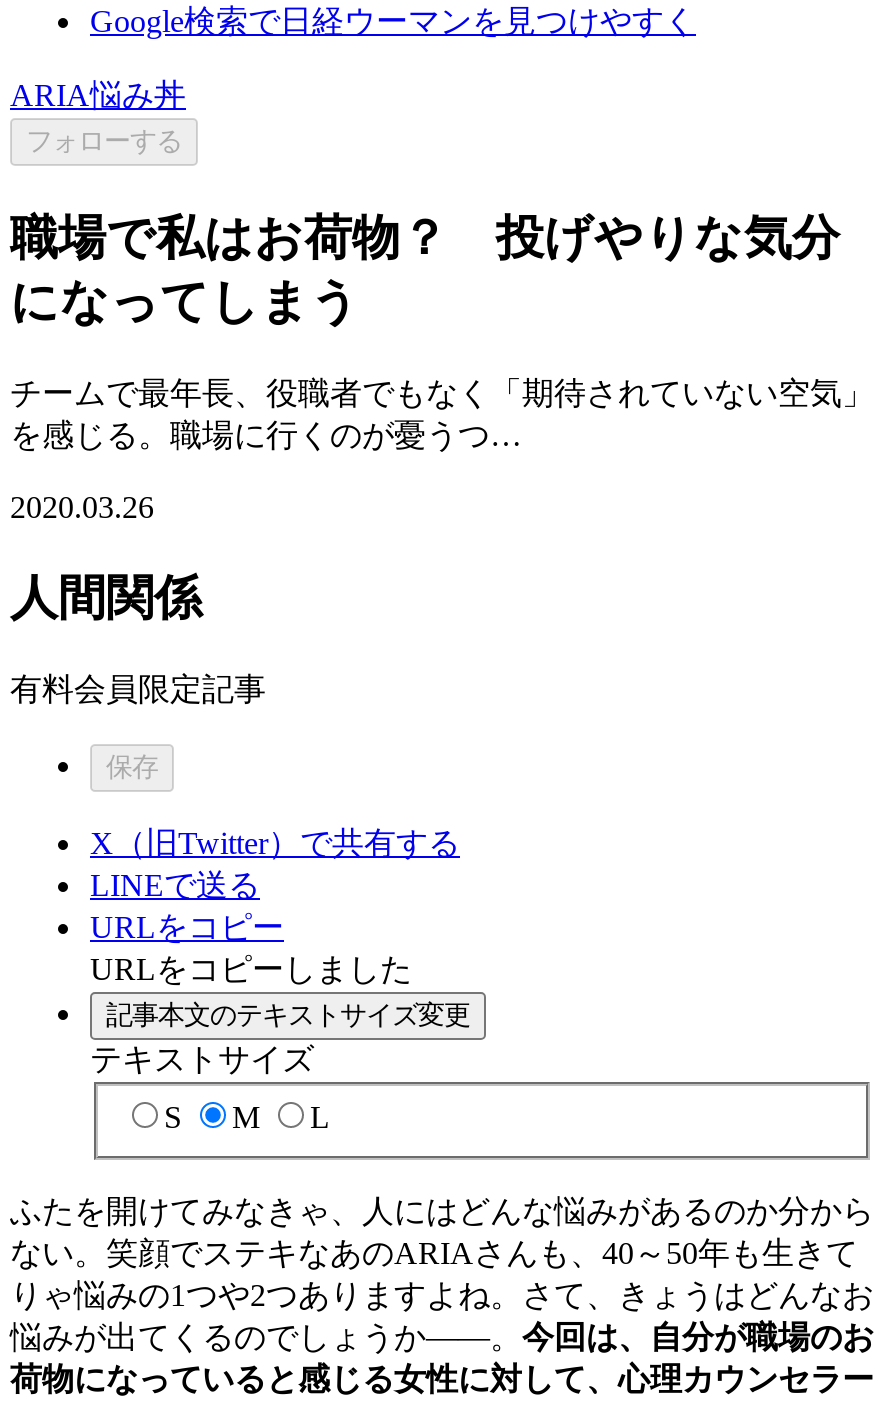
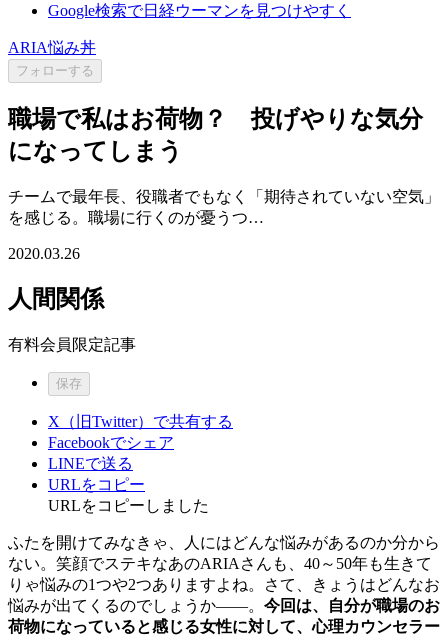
none -> [48,434,174,451] Facebookでシェア
moved [90,867,412,985] -> [48,455,209,514]: LINEで送る | URLをコピー | URLをコピーしました
[90,999,470,1134] 記事本文のテキストサイズ変更 | テキストサイズ | S | M | L -> none

